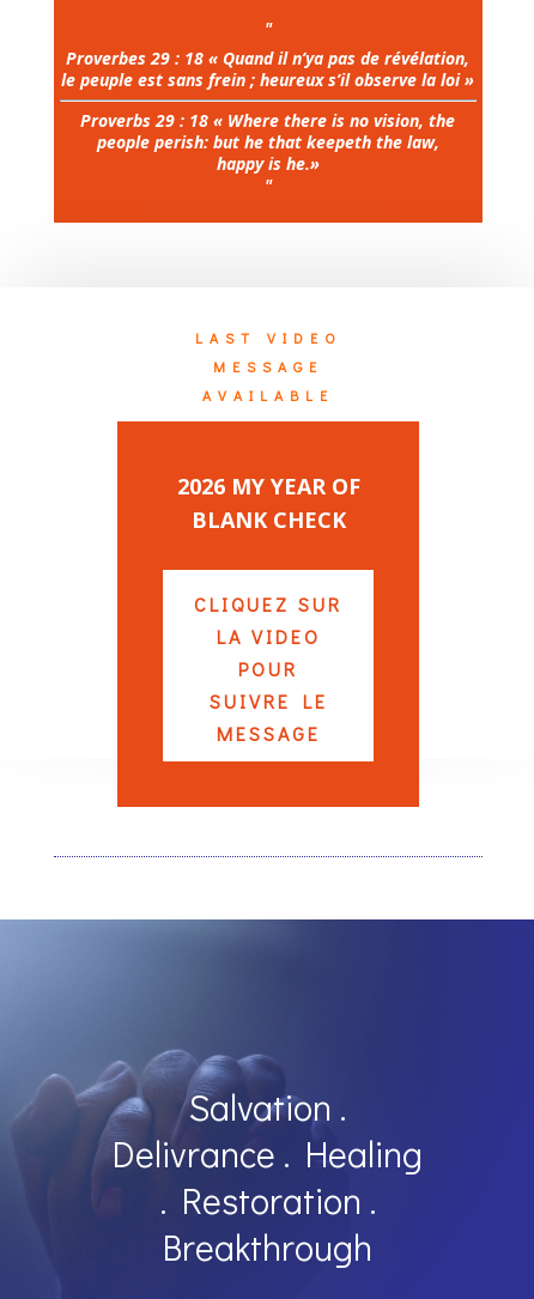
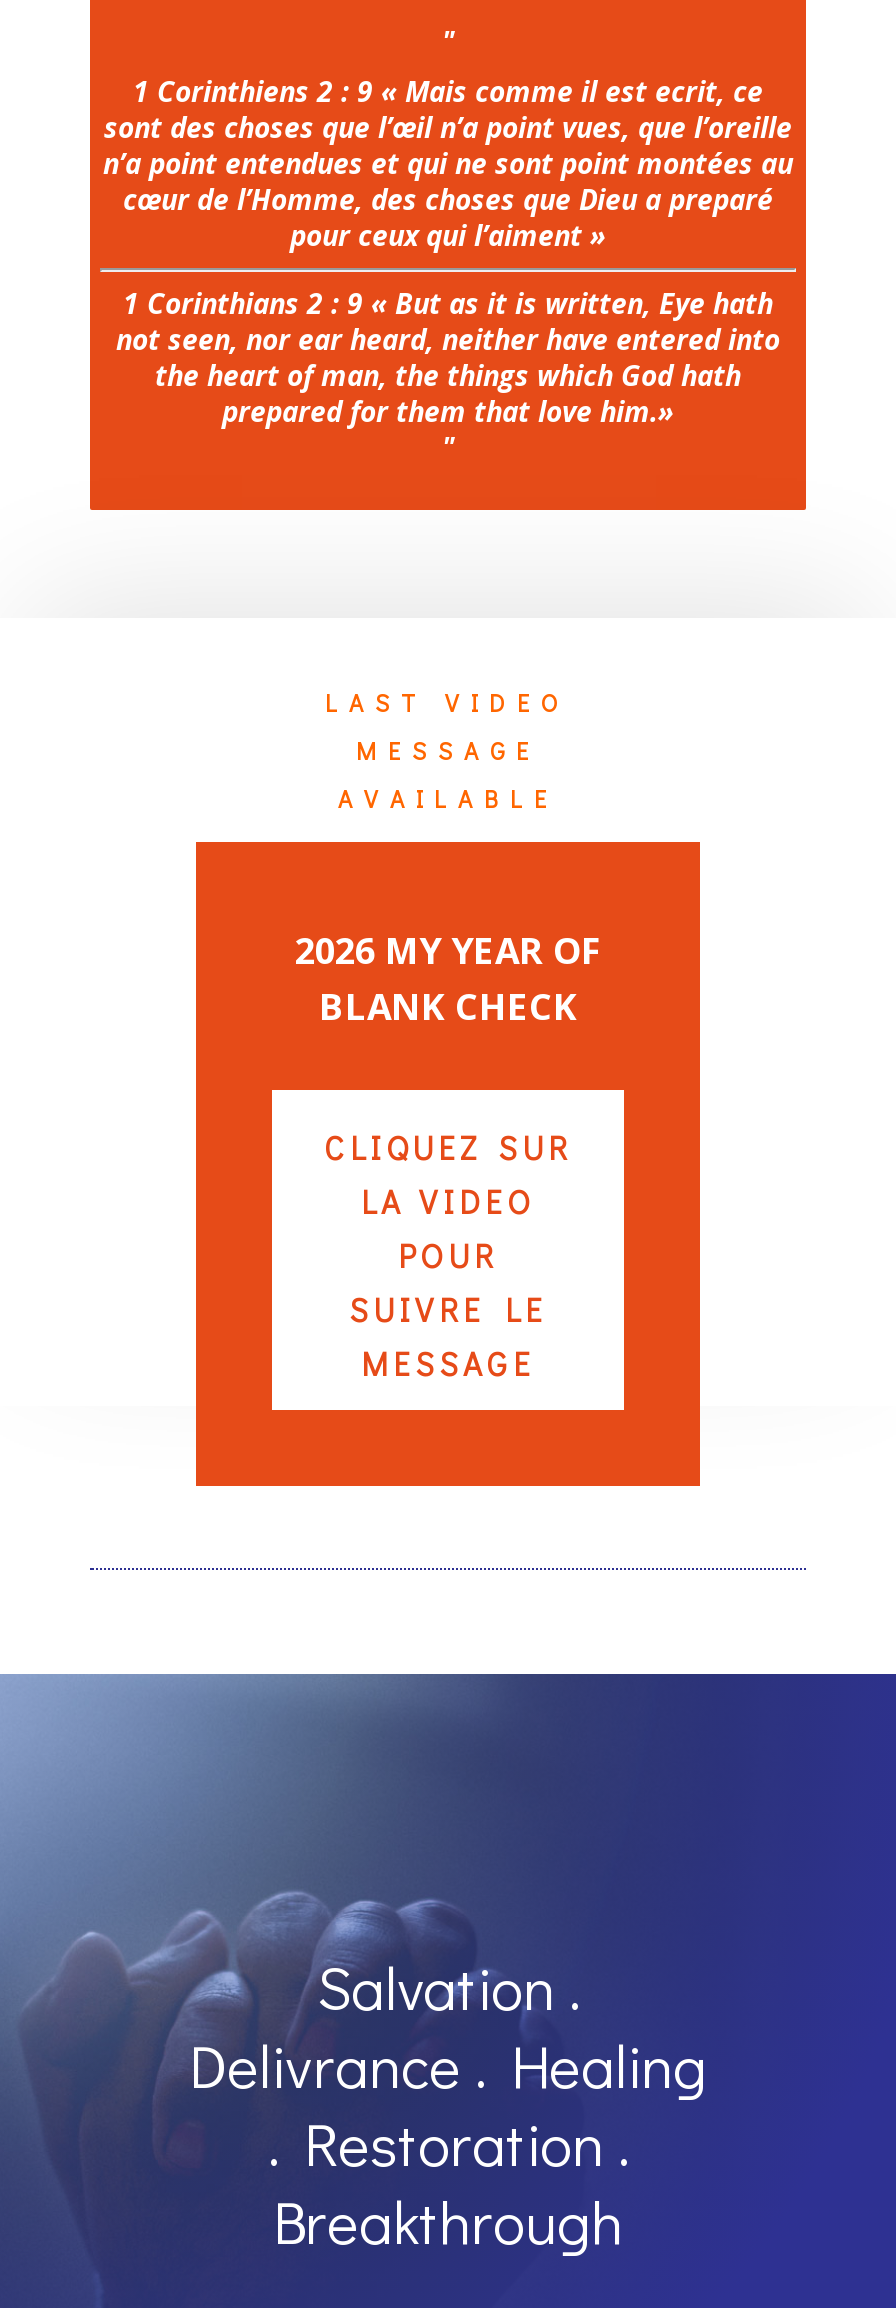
[62,46,475,91] Proverbes 29 : 18 « Quand il n’ya pas de révélation, | le peuple est sans frein ; heureux s’il observe la loi » -> [103,72,793,254] 1 Corinthiens 2 : 9 « Mais comme il est ecrit, ce | sont des choses que l’œil n’a point vues, que l’oreille | n’a point entendues et qui ne sont point montées au | cœur de l’Homme, des choses que Dieu a preparé | pour ceux qui l’aiment »
[81,109,456,175] Proverbs 29 : 18 « Where there is no vision, the | people perish: but he that keepeth the law, | happyis he.» -> [116,284,780,430] 1 Corinthians 2 : 9 « But as it is written, Eye hath | not seen, nor ear heard, neither have entered into | the heart of man, the things which God hath | prepared for them that love him.»

